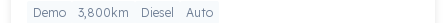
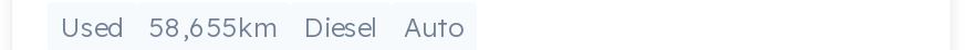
[33,5,129,20] Demo | 3,800km -> [61,11,278,43] Used | 58,655km

